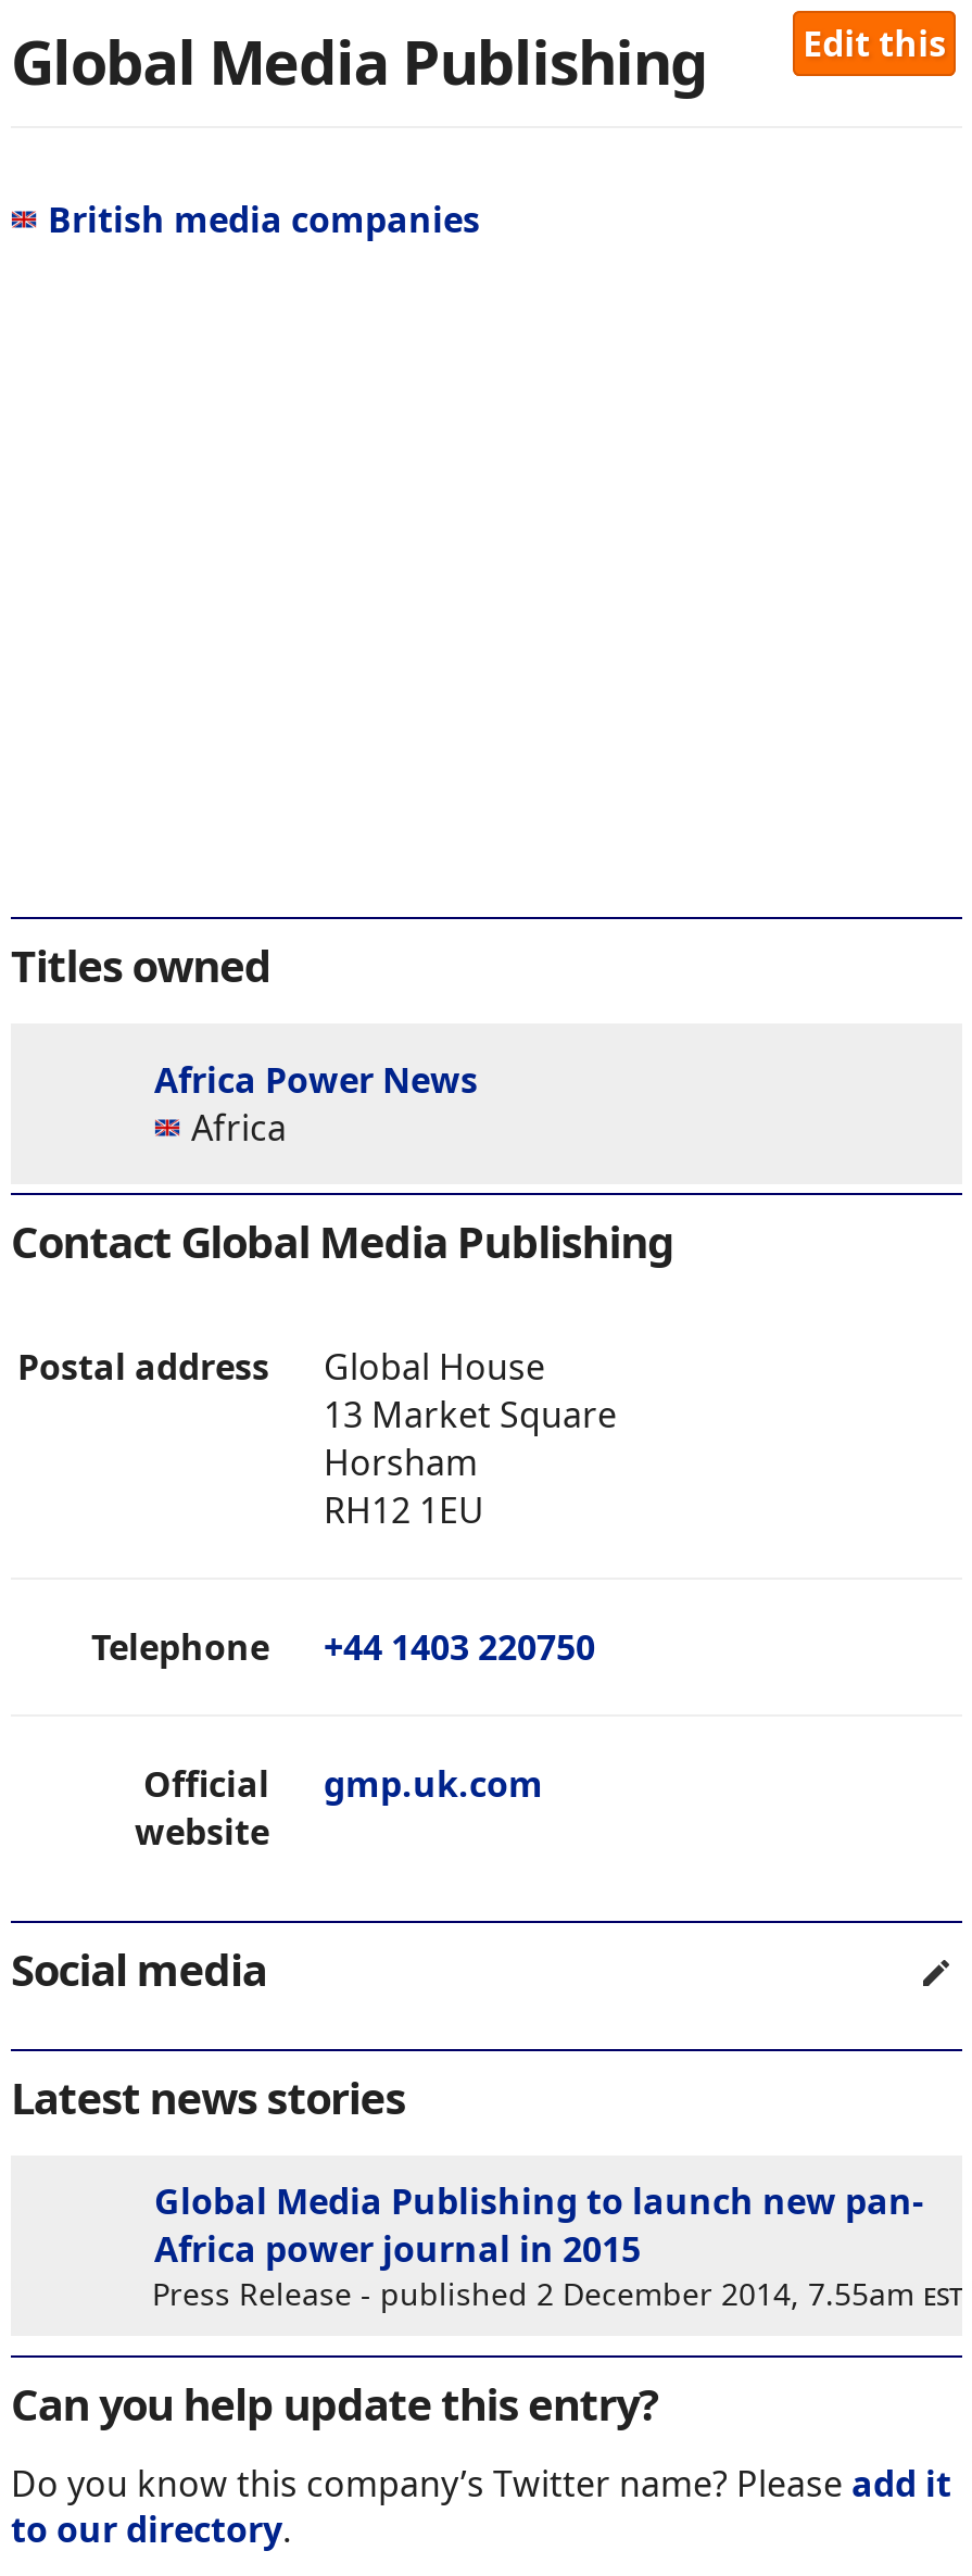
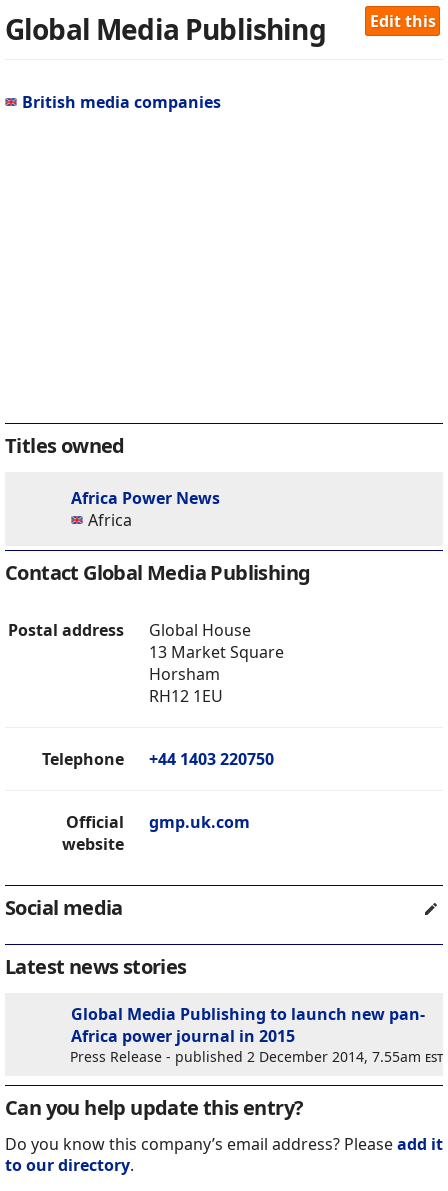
[11,2461,951,2508] Do you know this company’s Twitter name? Please add it -> [5,1133,443,1155] Do you know this company’s email address? Please add it

